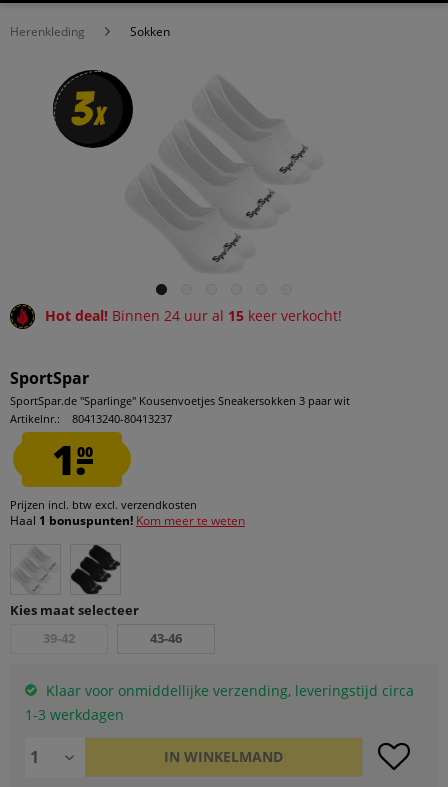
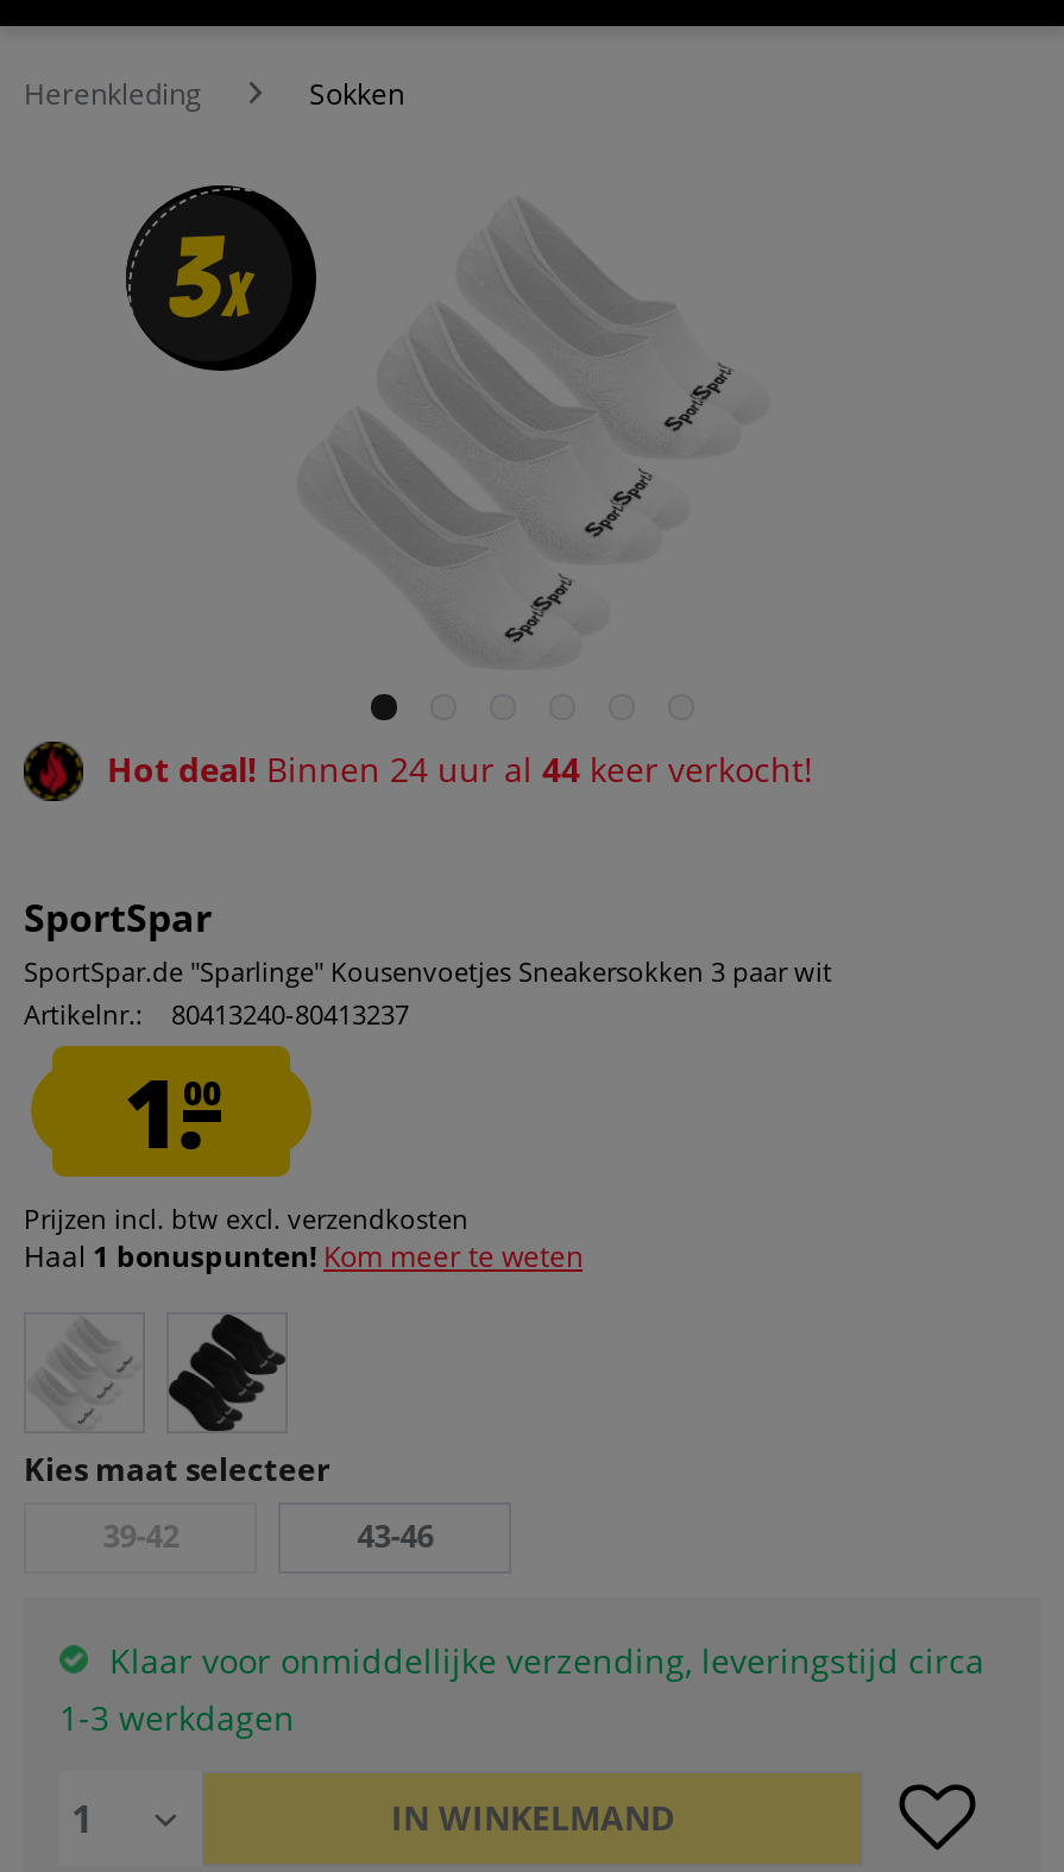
[45,306,342,325] Hot deal! Binnen 24 uur al 15 keer verkocht! -> [107,746,813,792] Hot deal! Binnen 24 uur al 44 keer verkocht!

